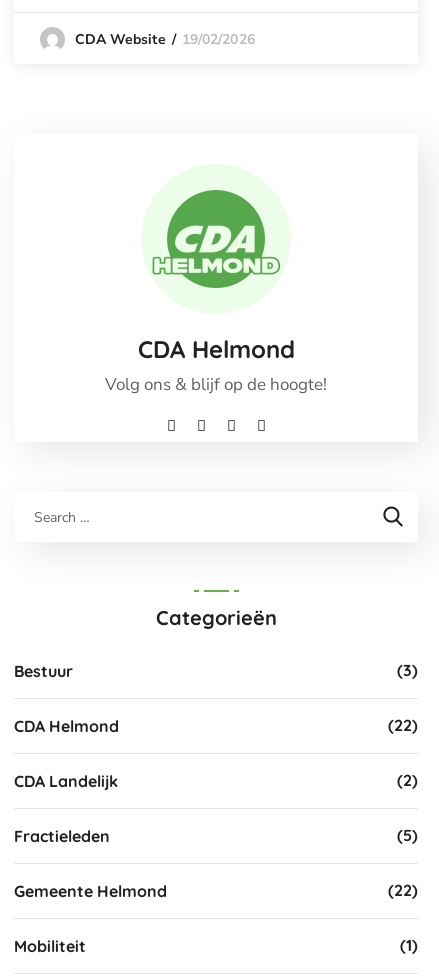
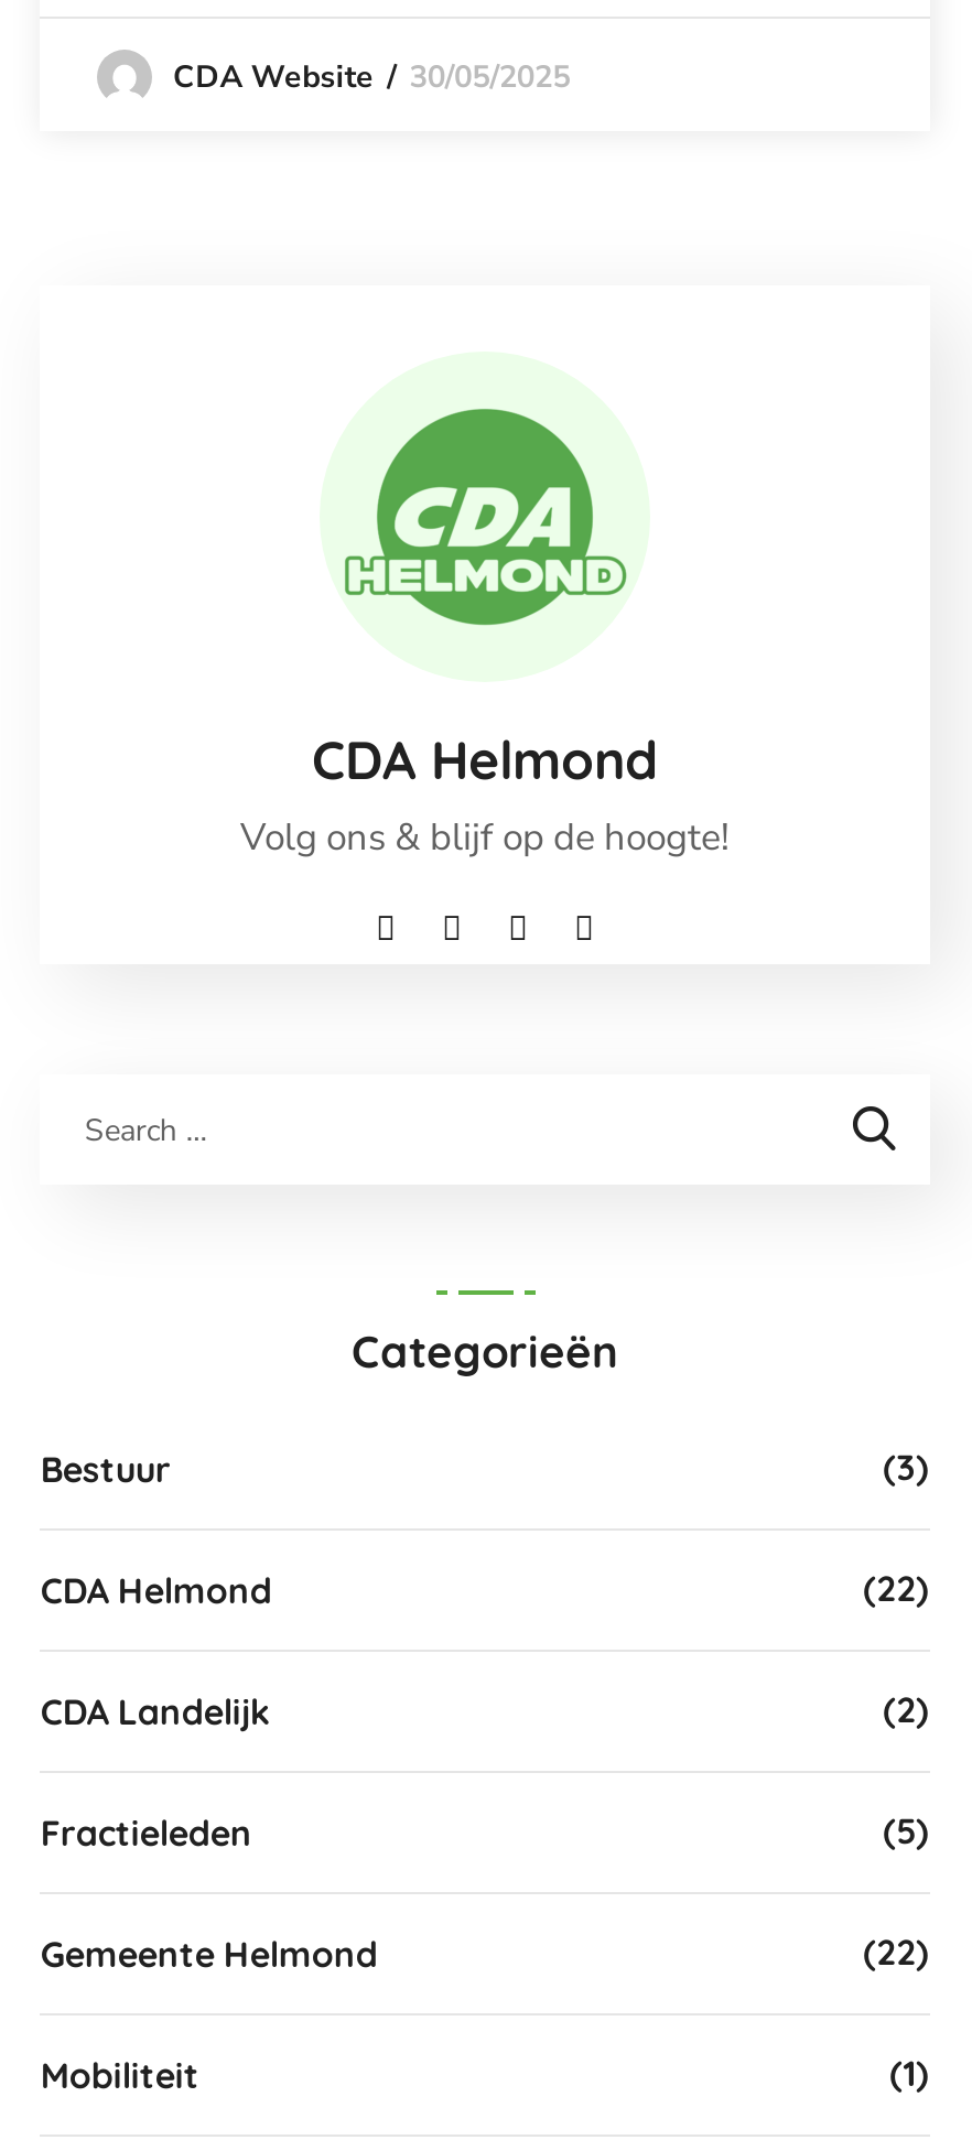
[74,30,255,49] CDA Website 19/02/2026 -> [173,57,570,99] CDA Website 30/05/2025

